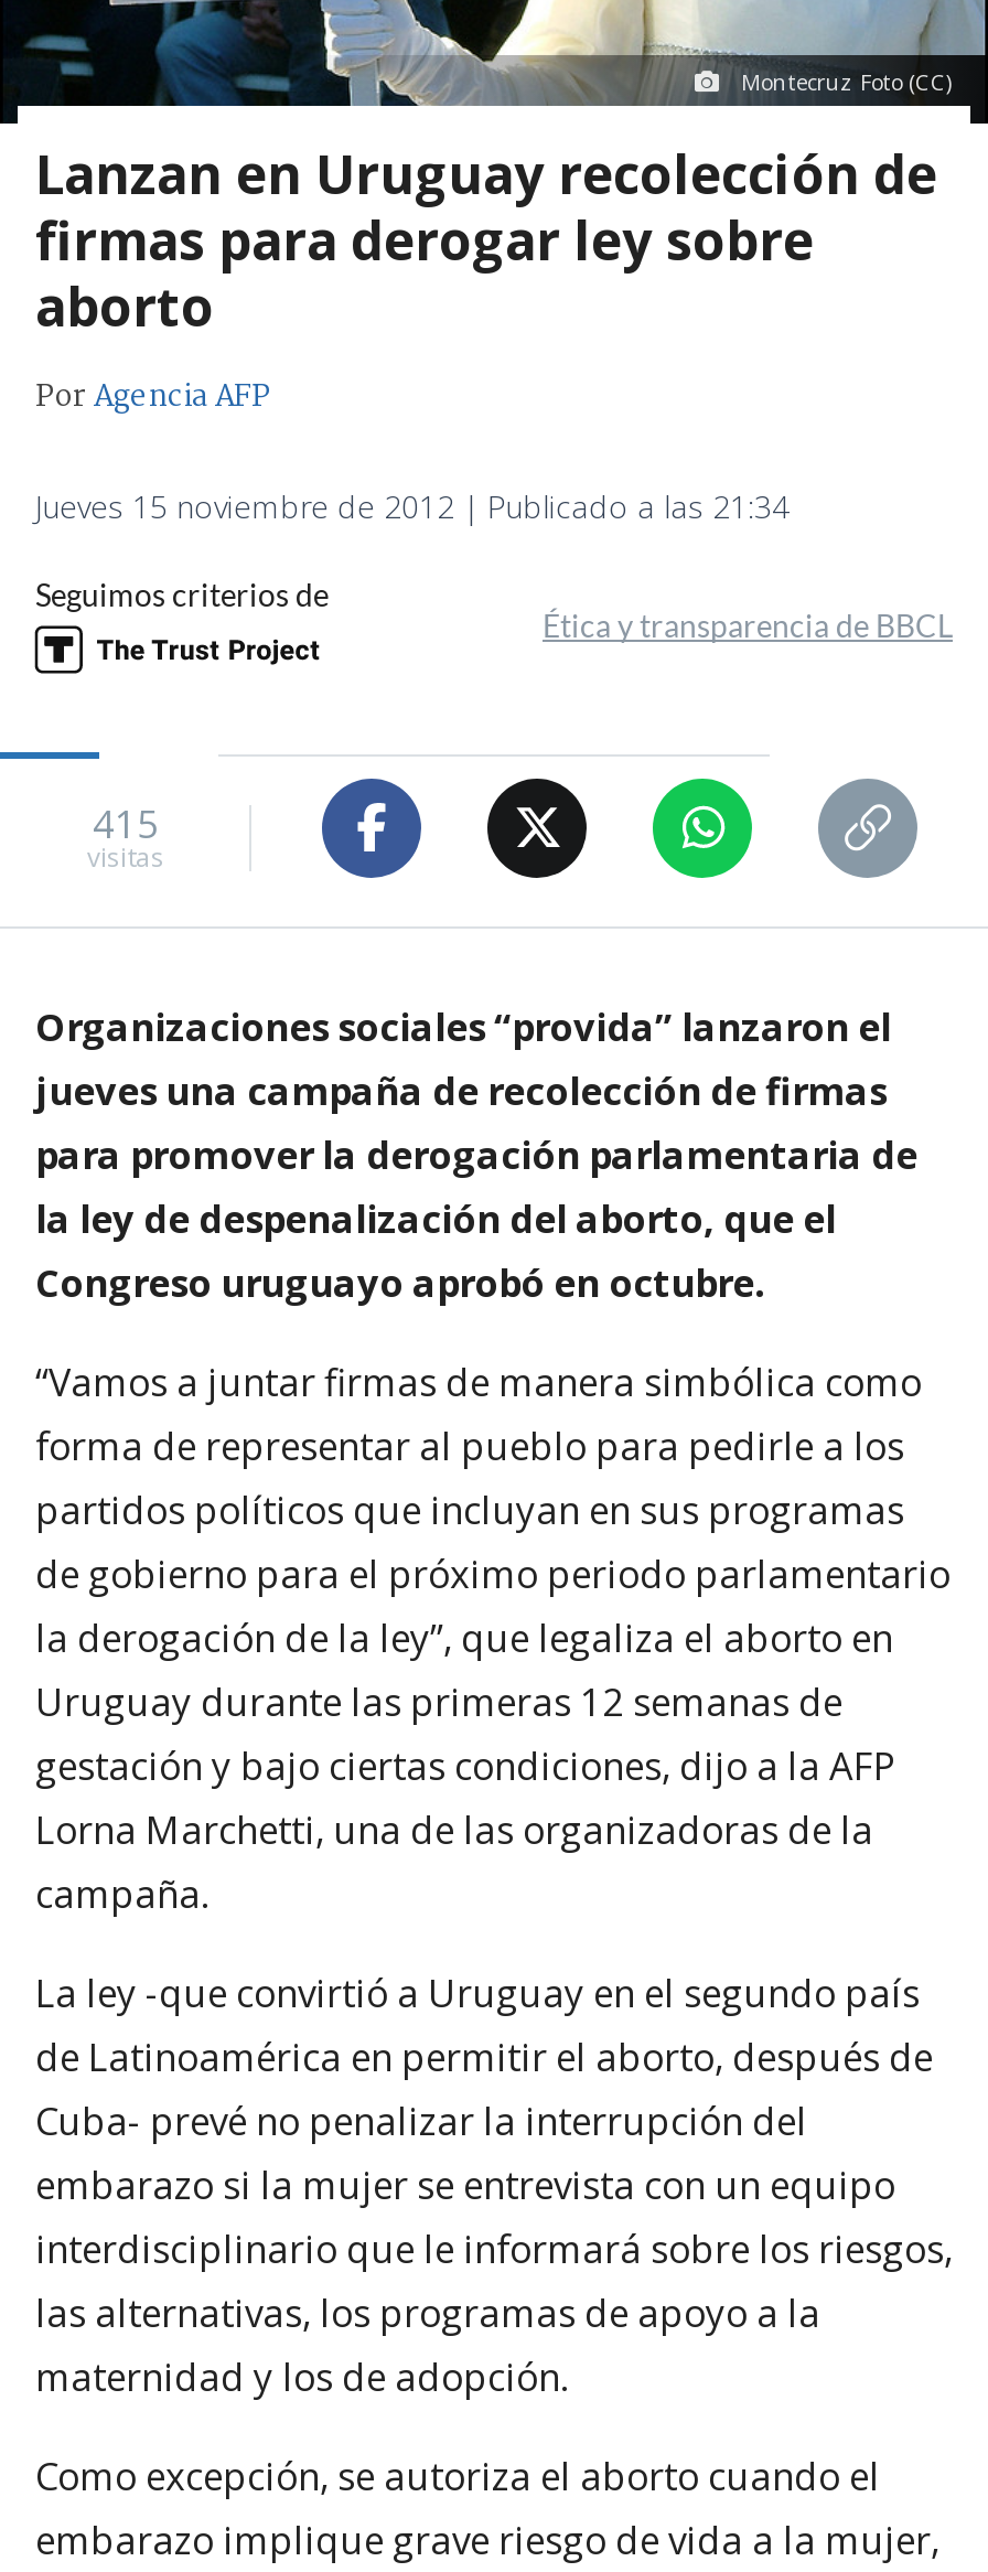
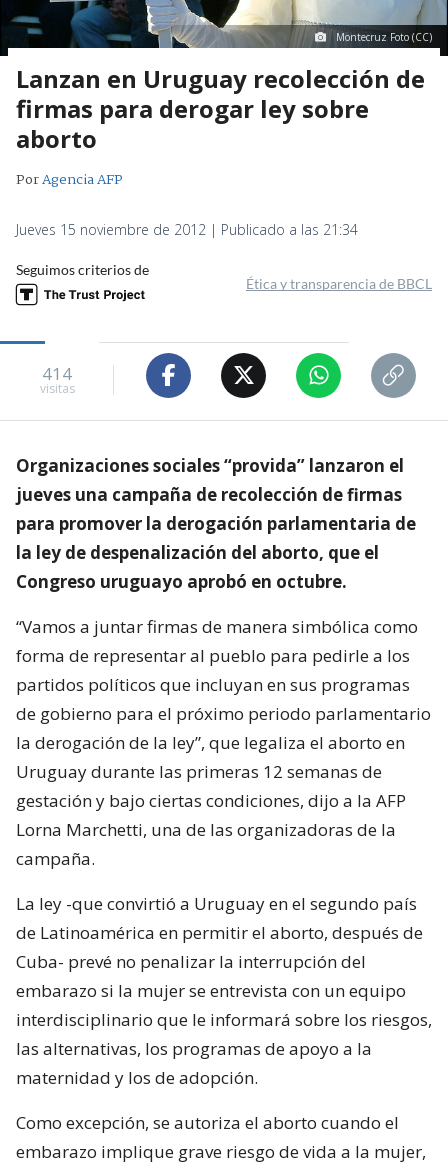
[93,799,159,850] 415 -> [42,362,72,385] 414

